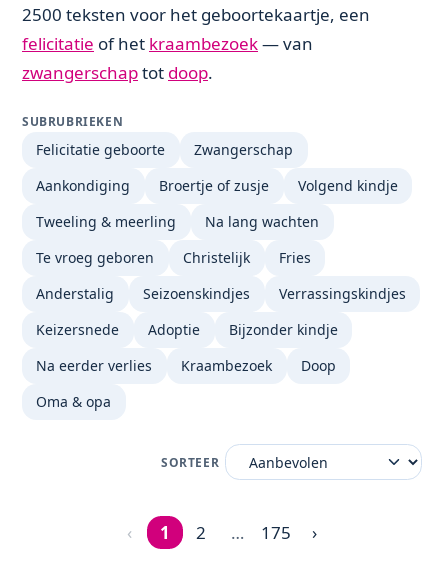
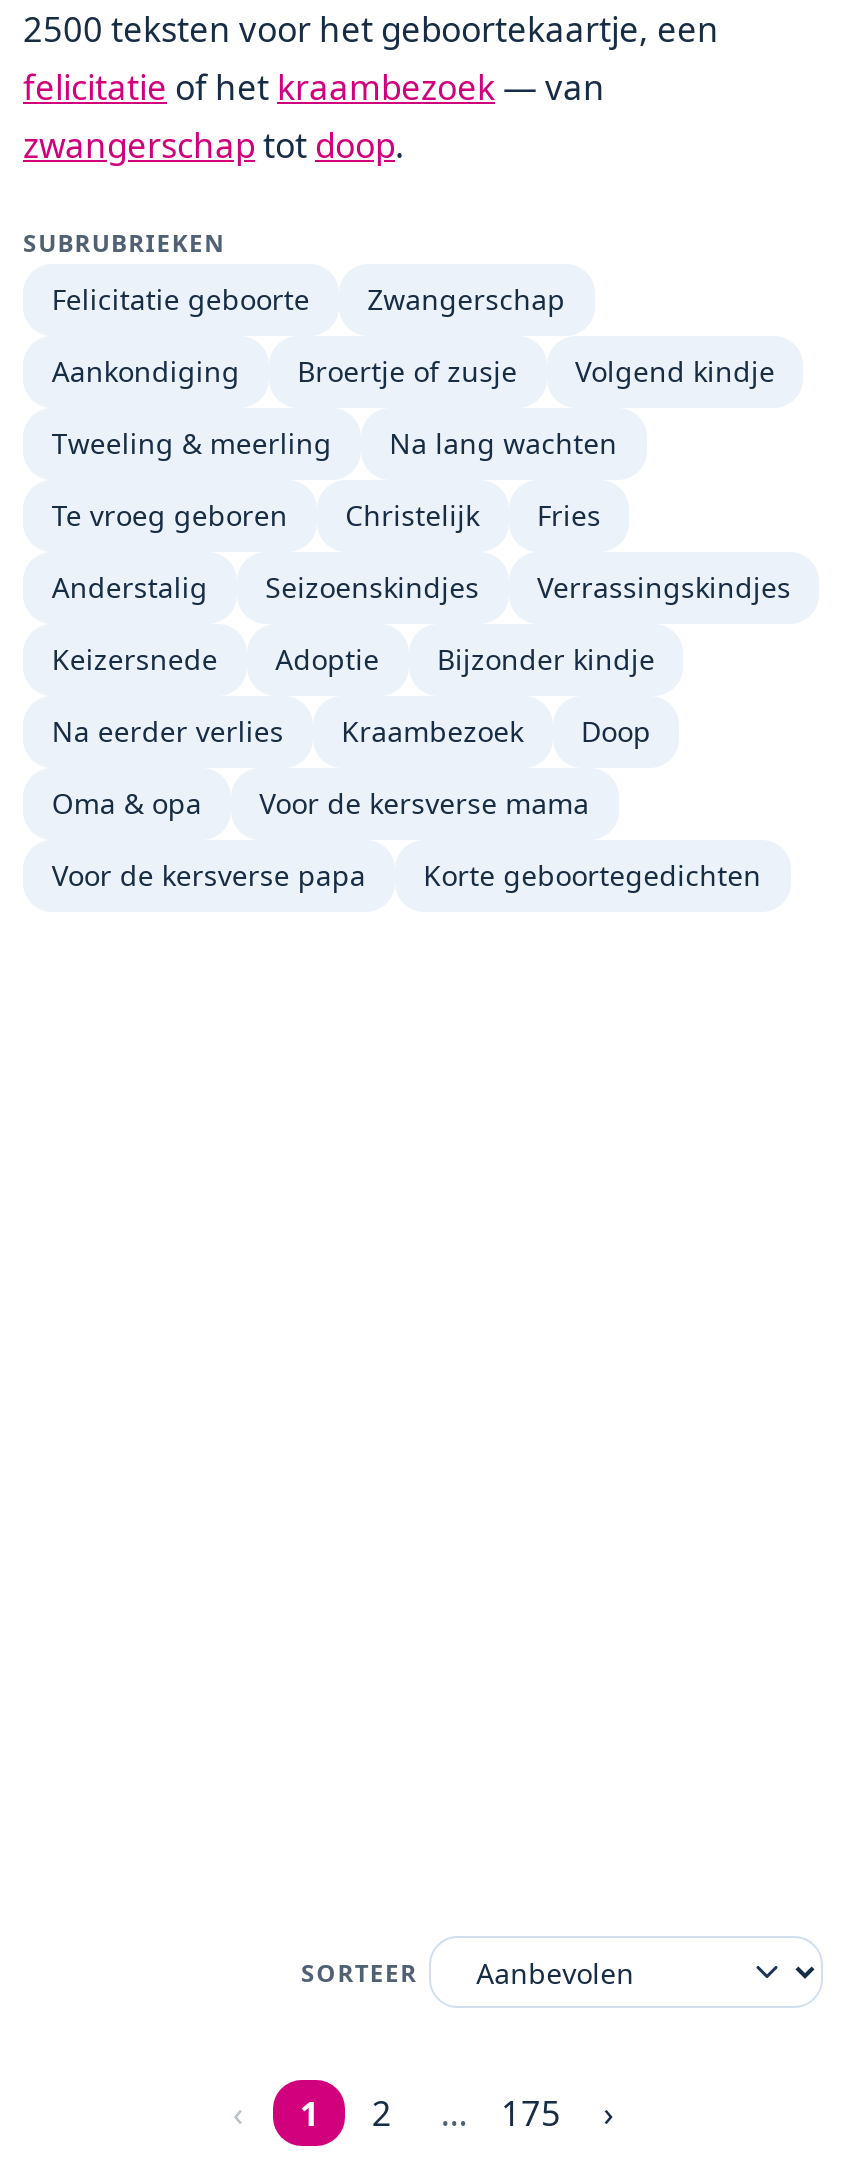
none -> [52,785,761,895] Voor de kersverse mama | Voor de kersverse papa | Korte geboortegedichten

